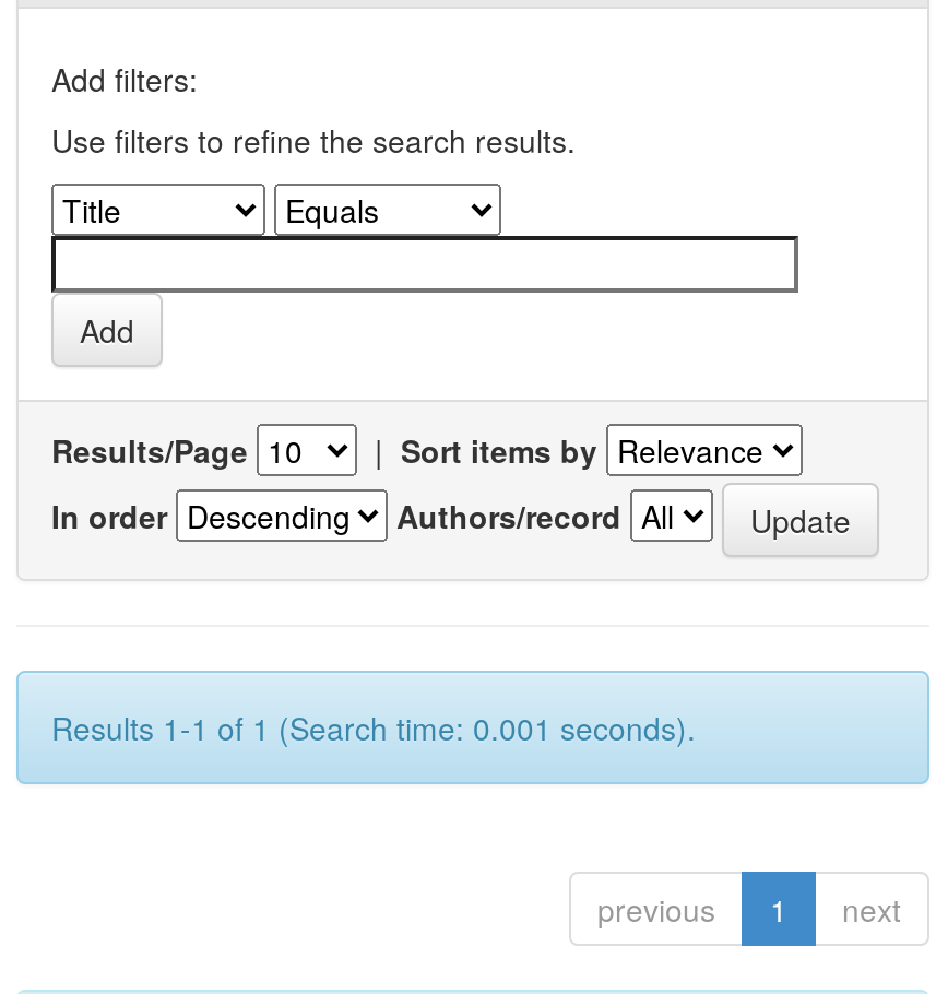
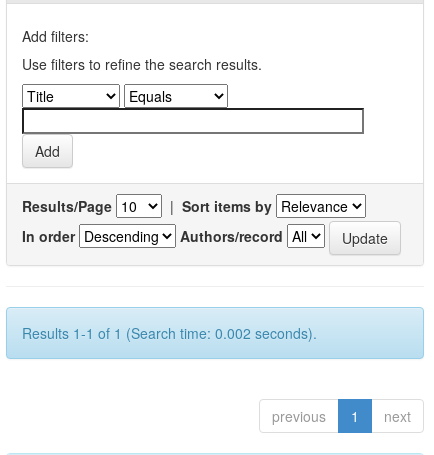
[51,706,696,749] Results 1-1 of 1 (Search time: 0.001 seconds). -> [22,323,317,343] Results 1-1 of 1 (Search time: 0.002 seconds).

